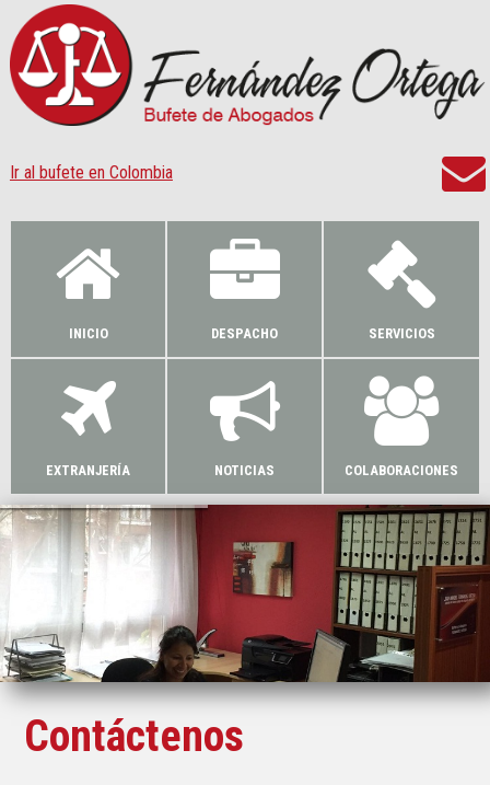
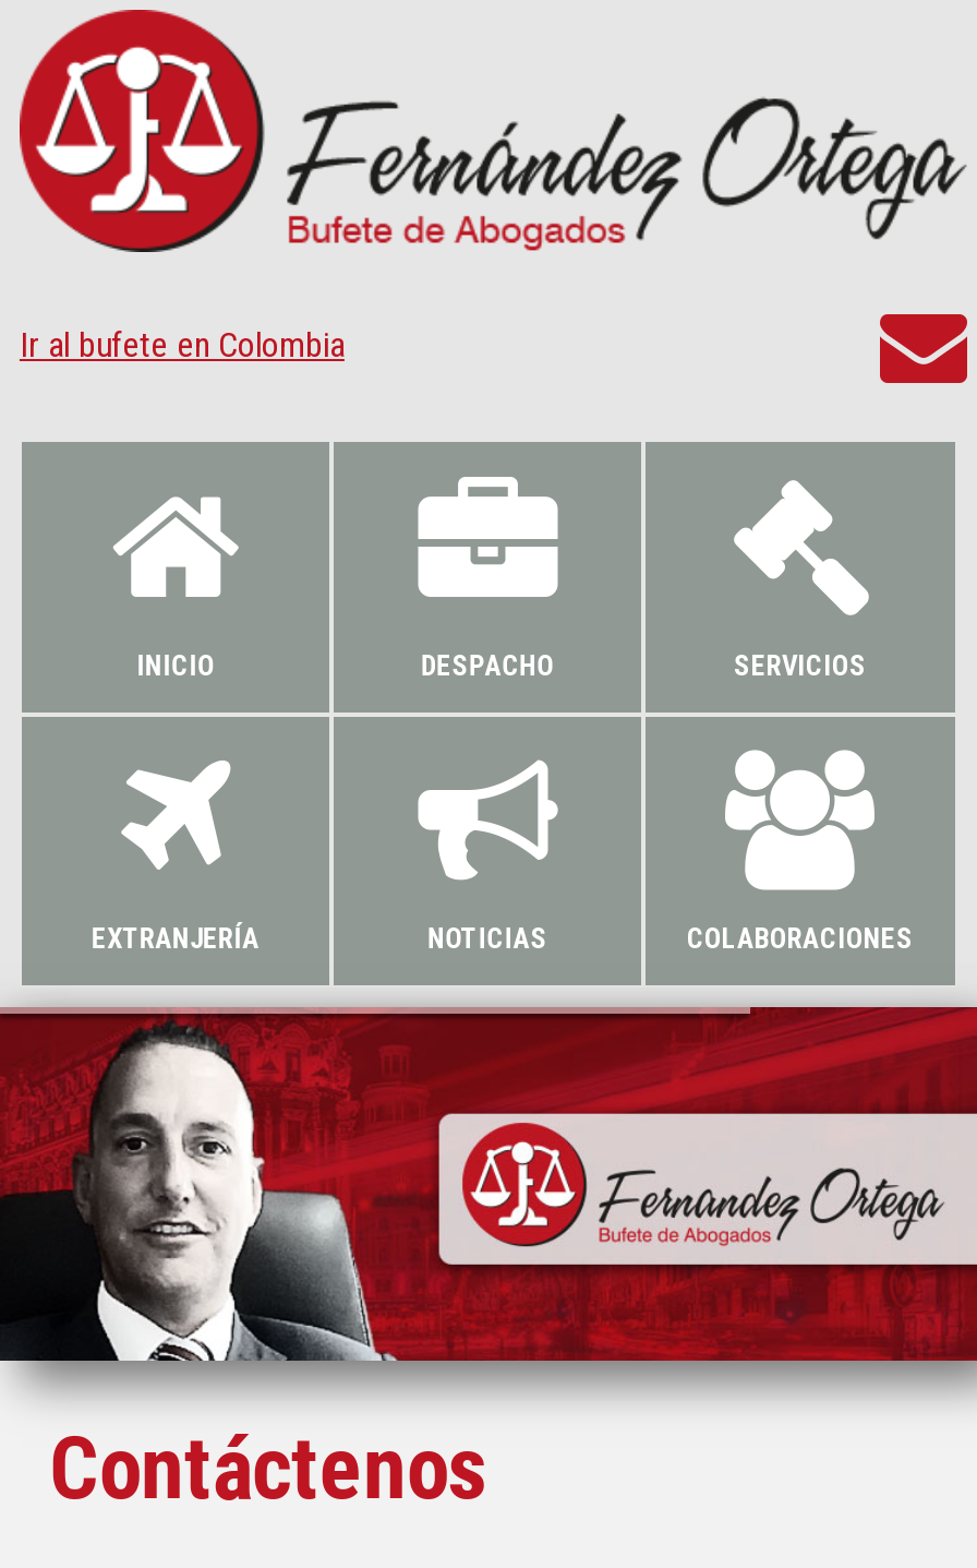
[3,504,487,683] [image] -> [7,1005,970,1363] [image]

